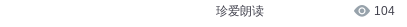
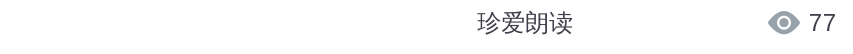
[374,4,395,18] 104 -> [809,8,837,36] 77

